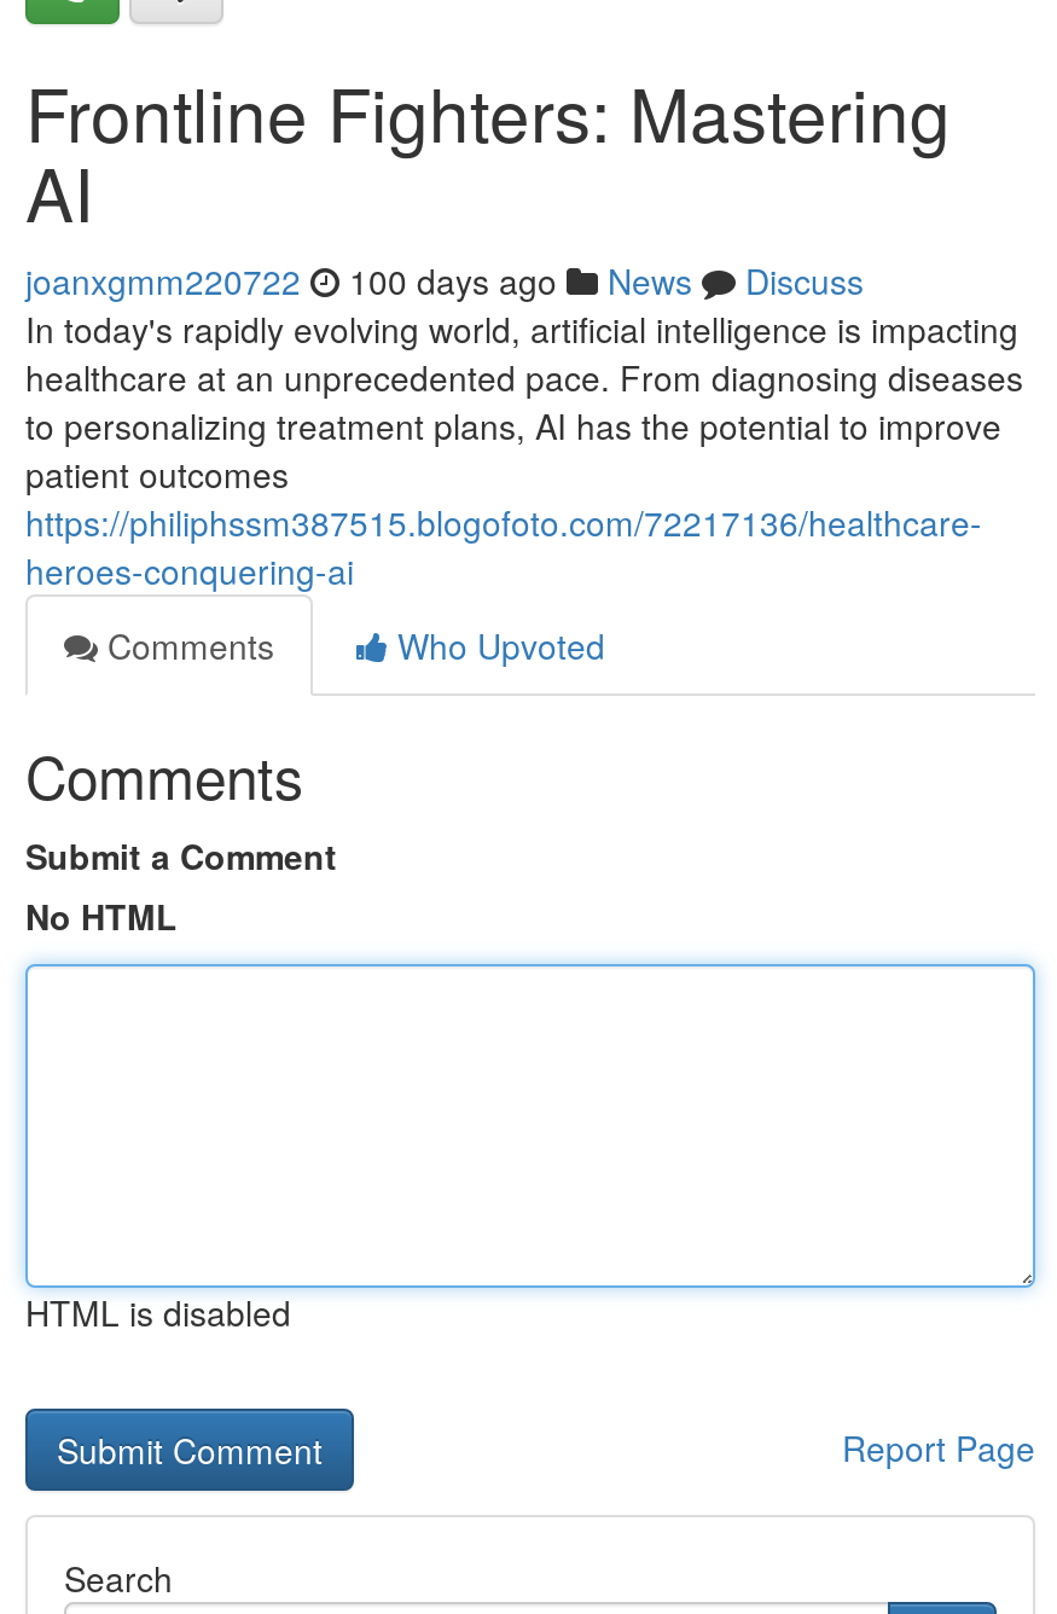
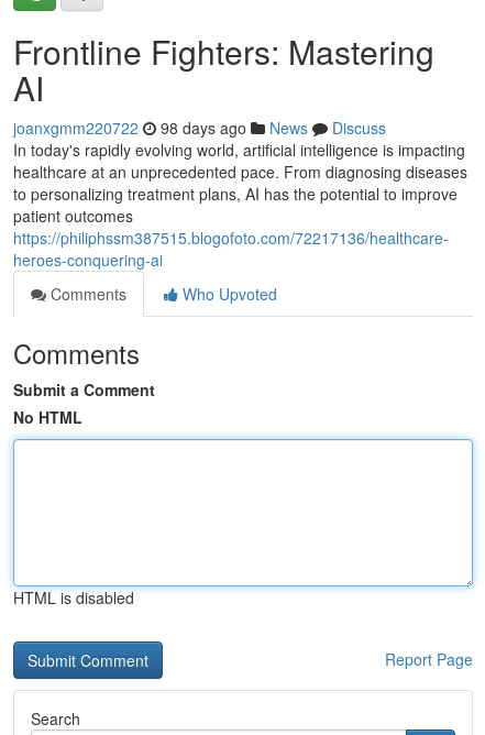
[25,256,864,304] joanxgmm220722 100 days ago News Discuss -> [13,117,386,139] joanxgmm220722 98 days ago News Discuss

